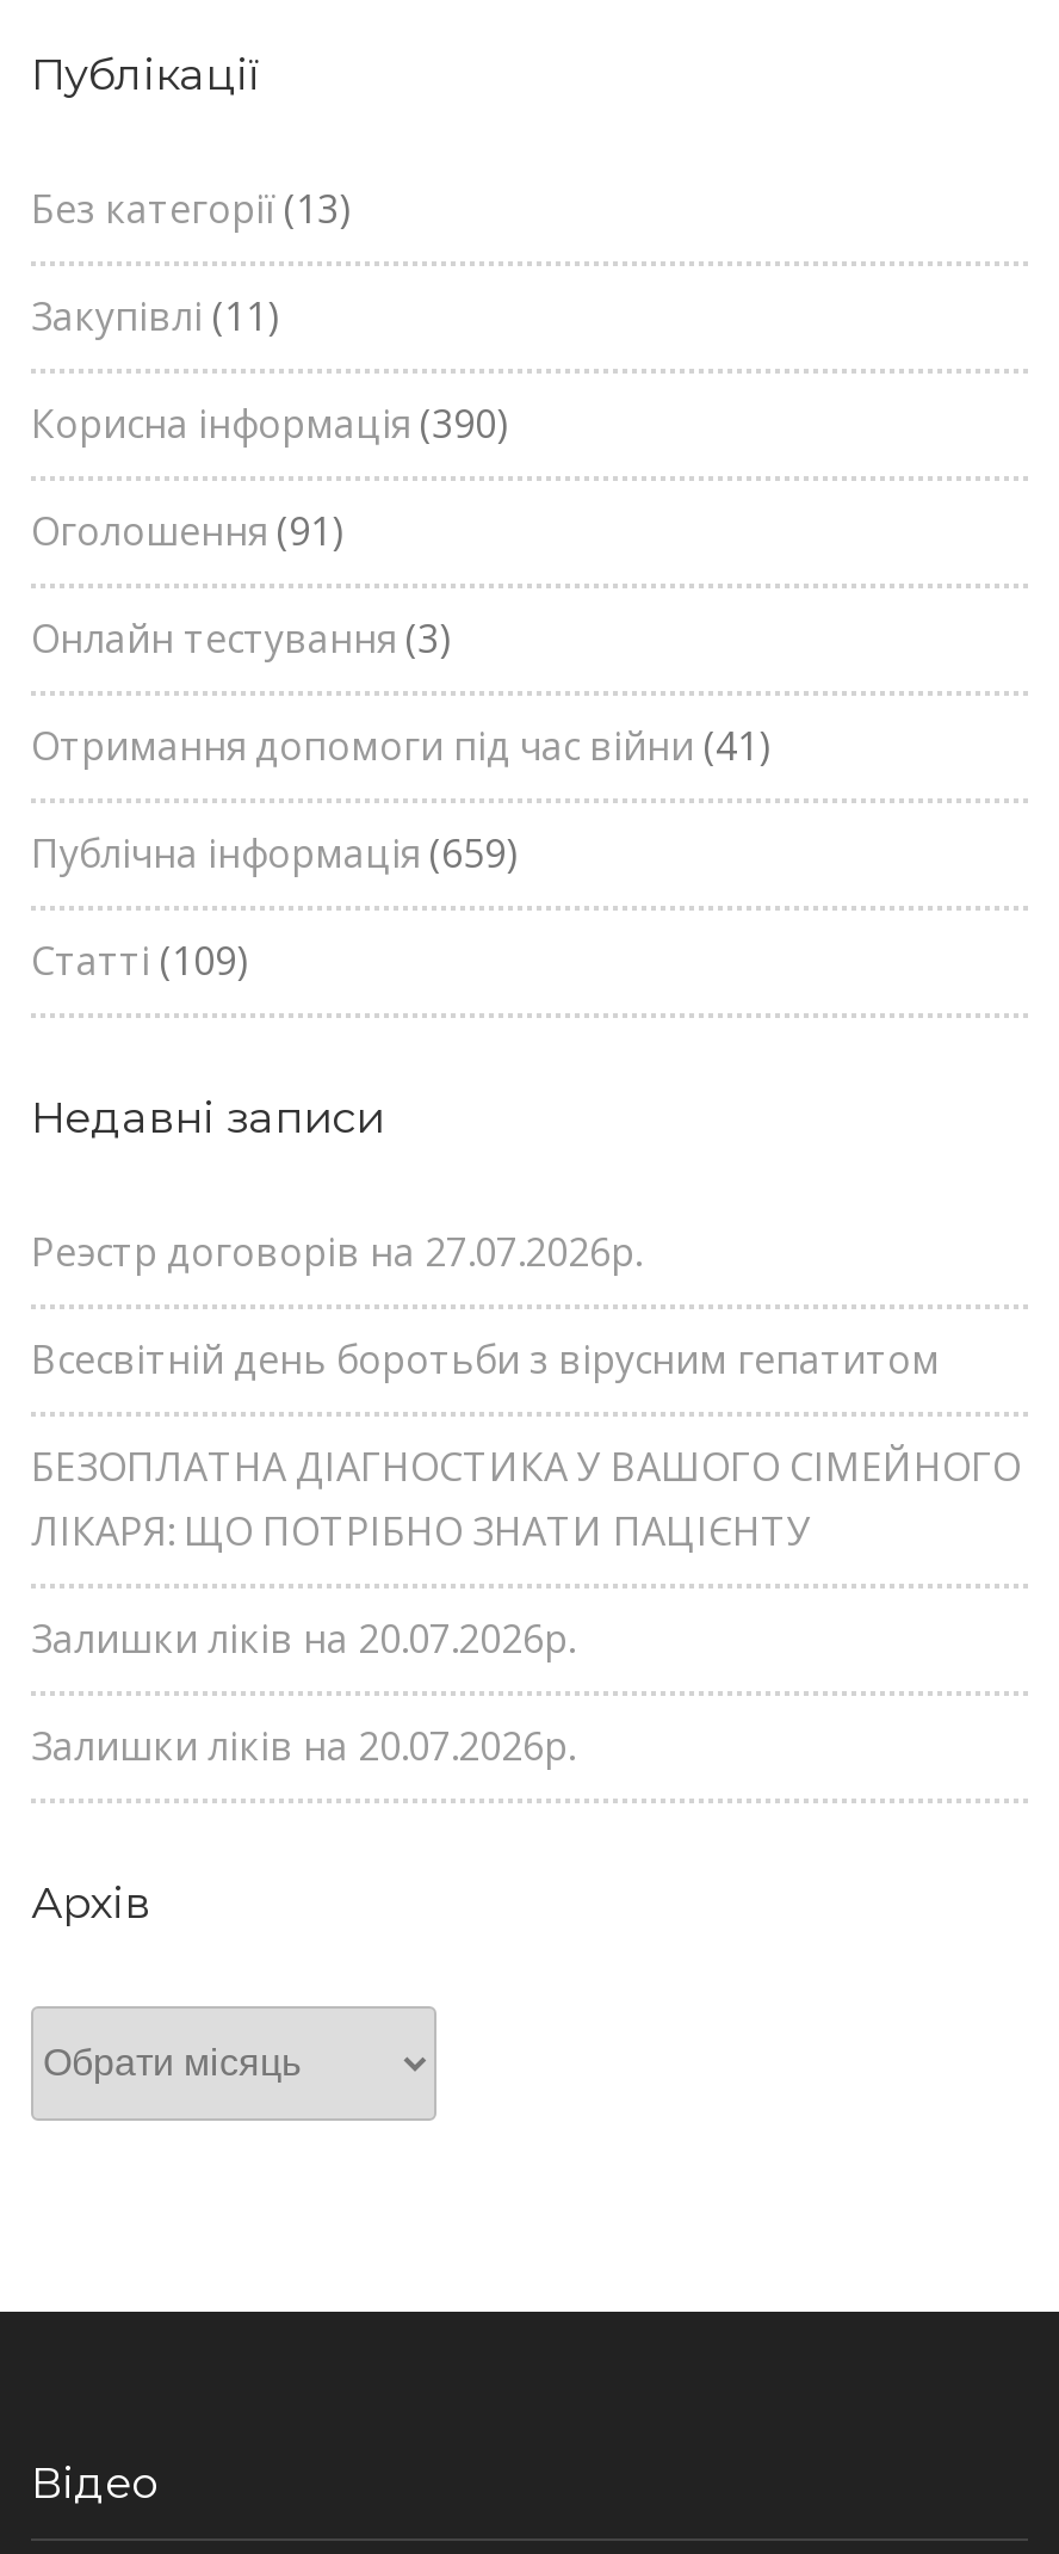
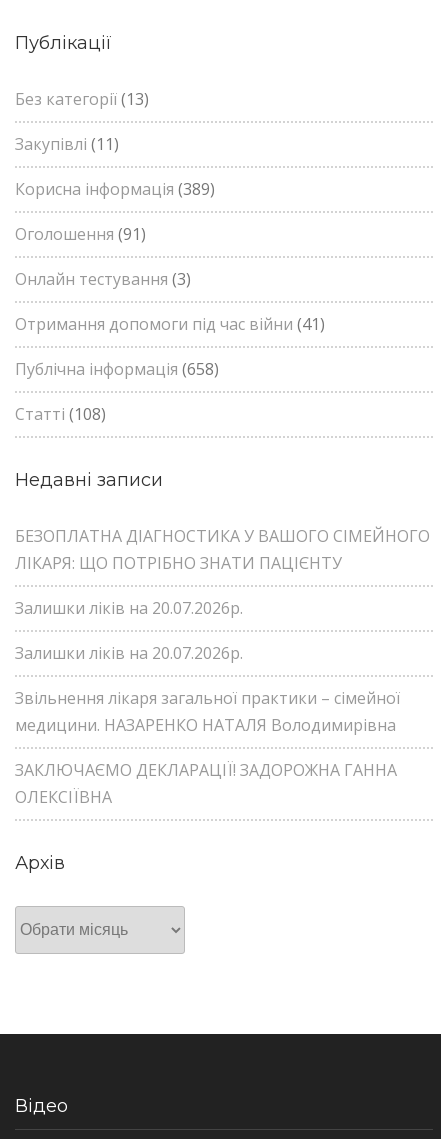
[31,397,508,450] Корисна інформація (390) -> [15,178,215,200] Корисна інформація (389)
[31,827,518,880] Публічна інформація (659) -> [15,358,219,380] Публічна інформація (658)
[31,934,248,987] Статті (109) -> [15,403,106,425] Статті (108)
[31,1226,940,1386] Реэстр договорів на 27.07.2026р. | Всесвітній день боротьби з вірусним гепатитом -> none
moved [31,1441,1021,1772] -> [15,525,430,664]: БЕЗОПЛАТНА ДІАГНОСТИКА У ВАШОГО СІМЕЙНОГО | ЛІКАРЯ: ЩО ПОТРІБНО ЗНАТИ ПАЦІЄНТУ | Залишки ліків на 20.07.2026р. | Залишки ліків на 20.07.2026р.
none -> [15,687,400,808] Звільнення лікаря загальної практики – сімейної | медицини. НАЗАРЕНКО НАТАЛЯ Володимирівна | ЗАКЛЮЧАЄМО ДЕКЛАРАЦІЇ! ЗАДОРОЖНА ГАННА | ОЛЕКСІЇВНА

